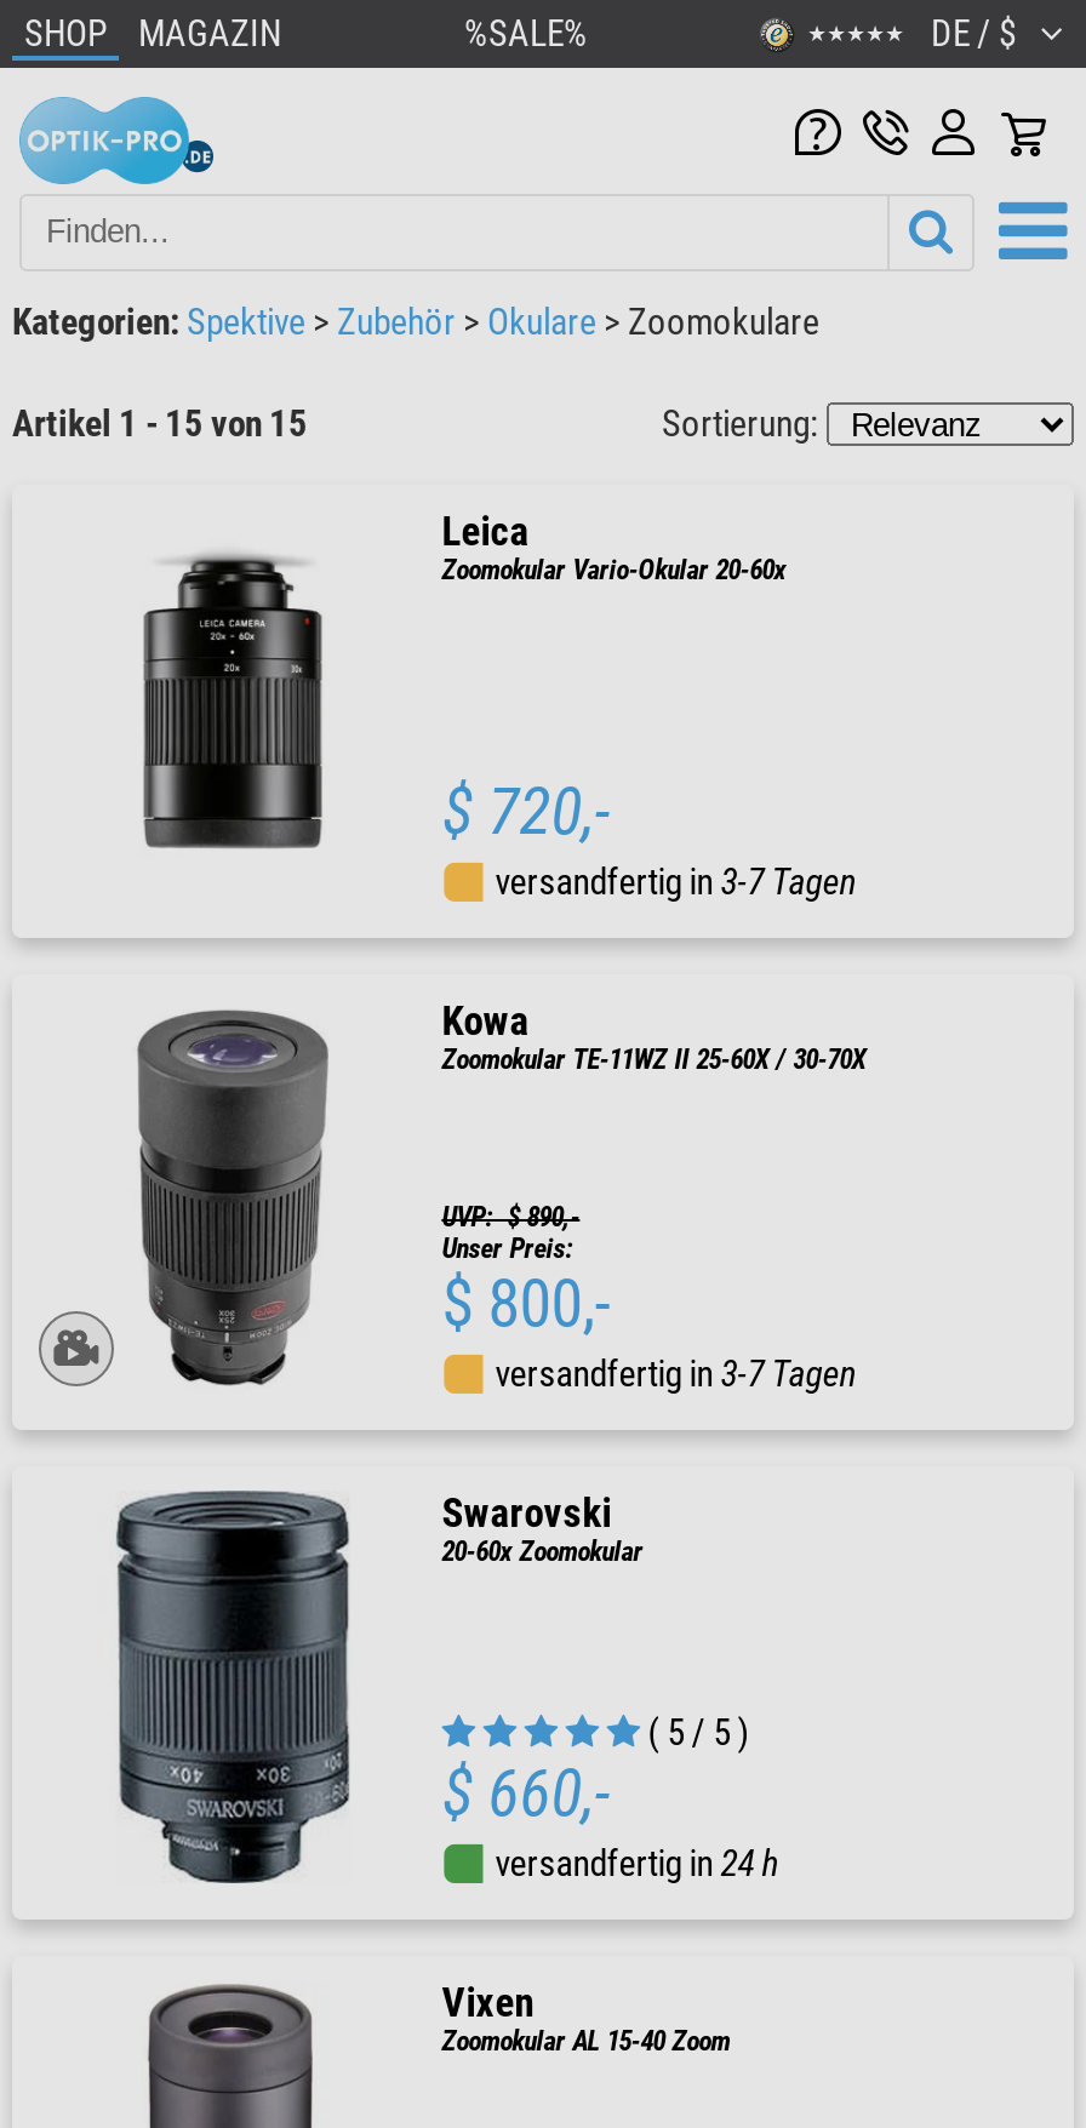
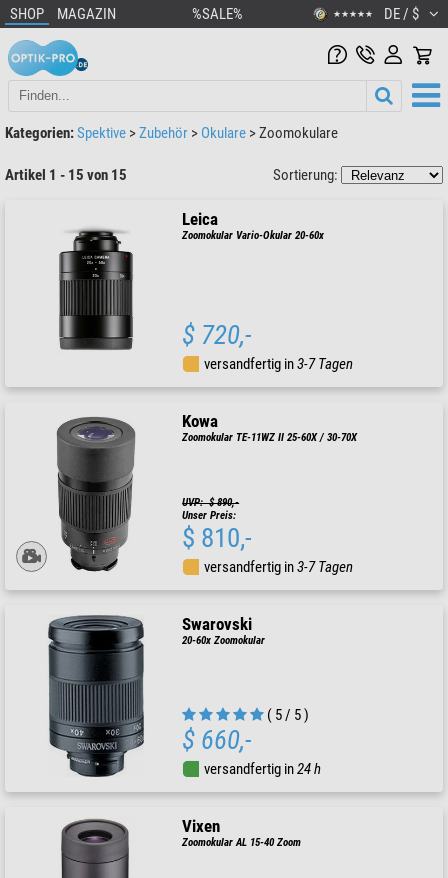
[442,1264,611,1342] $ 800,- -> [182,522,252,554] $ 810,-

